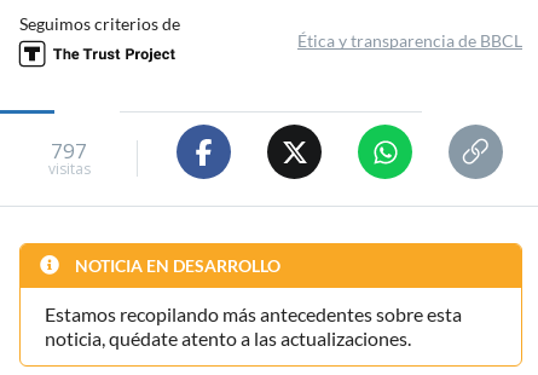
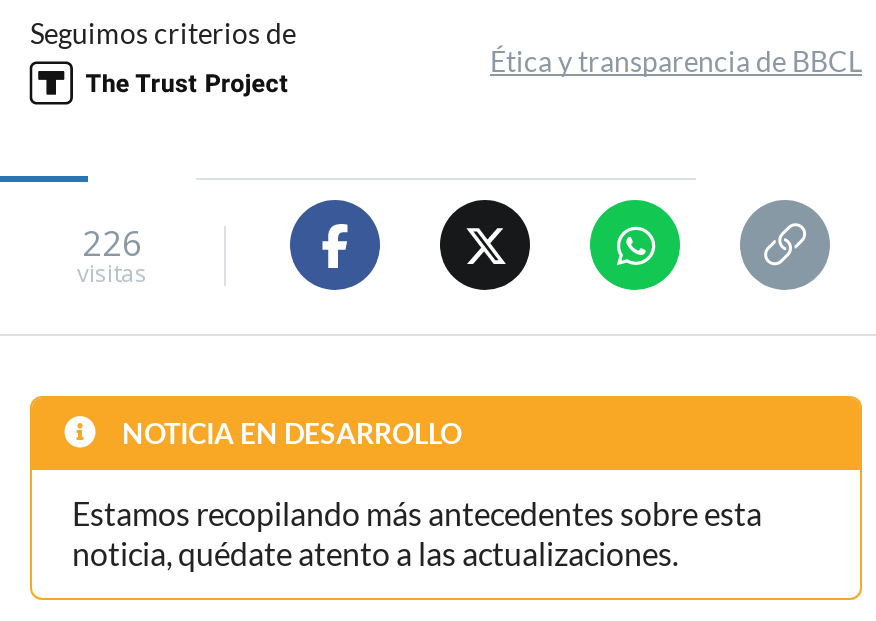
[51,137,87,165] 797 -> [82,220,142,266] 226

